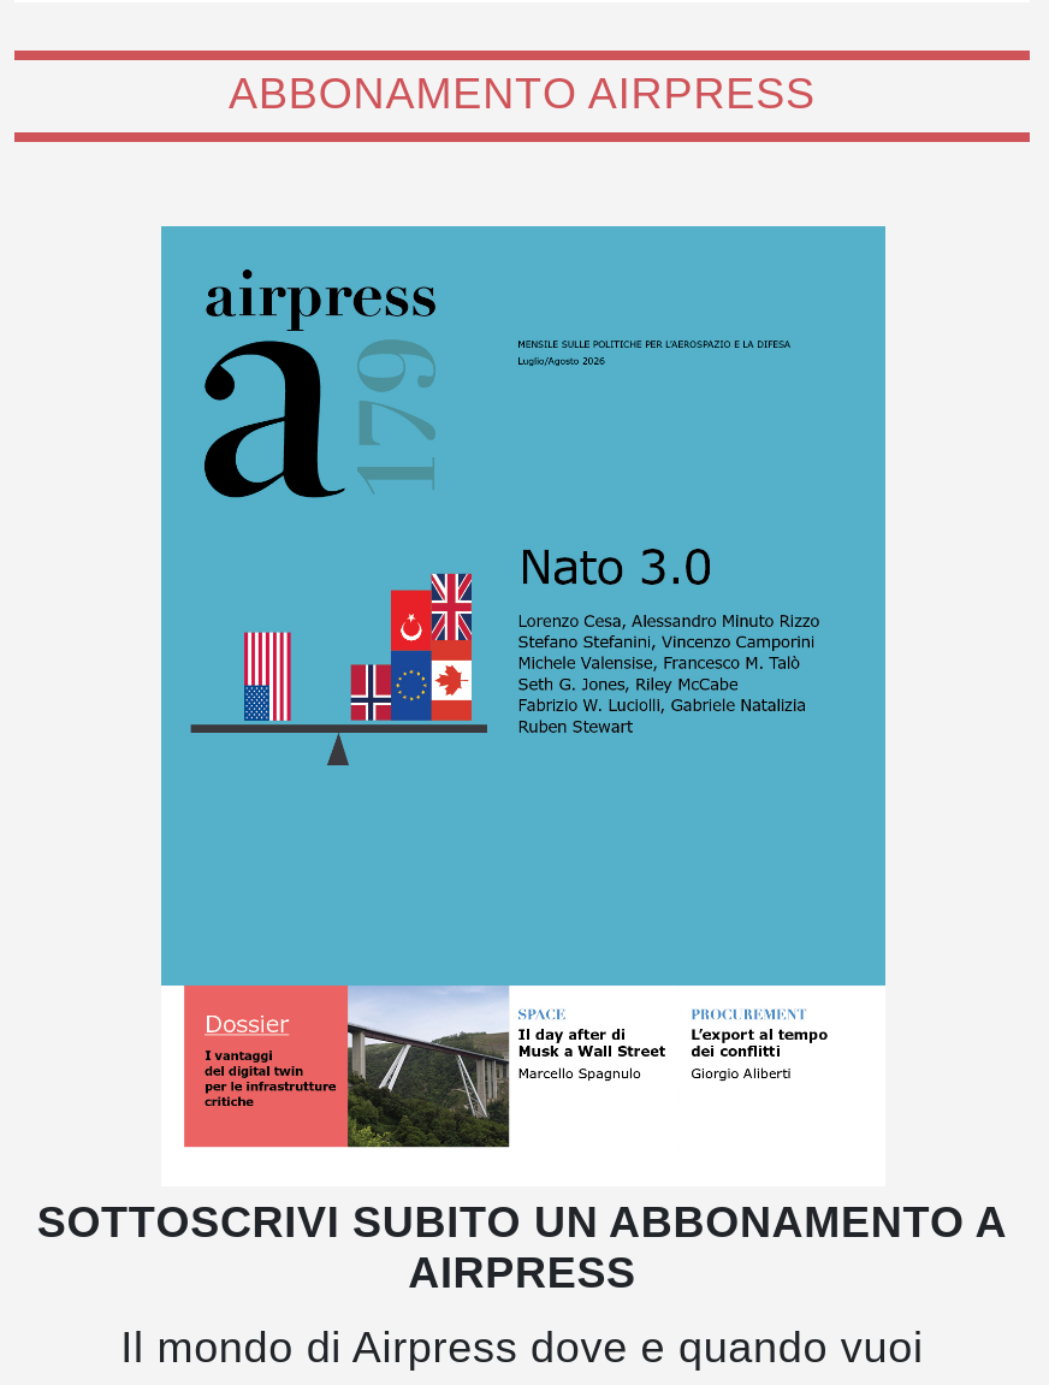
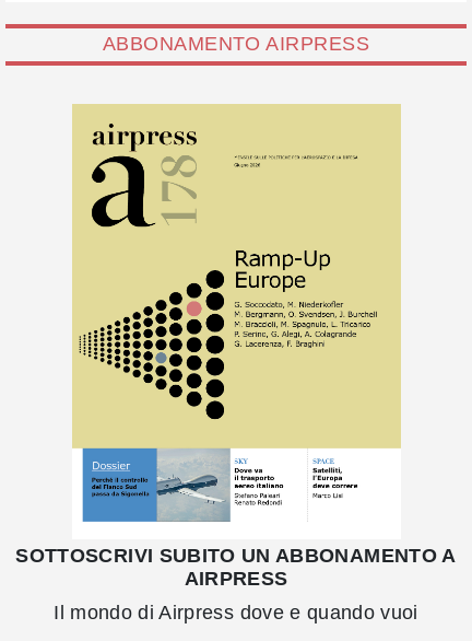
[159,225,888,1149] [image] -> [72,104,401,523] [image]

